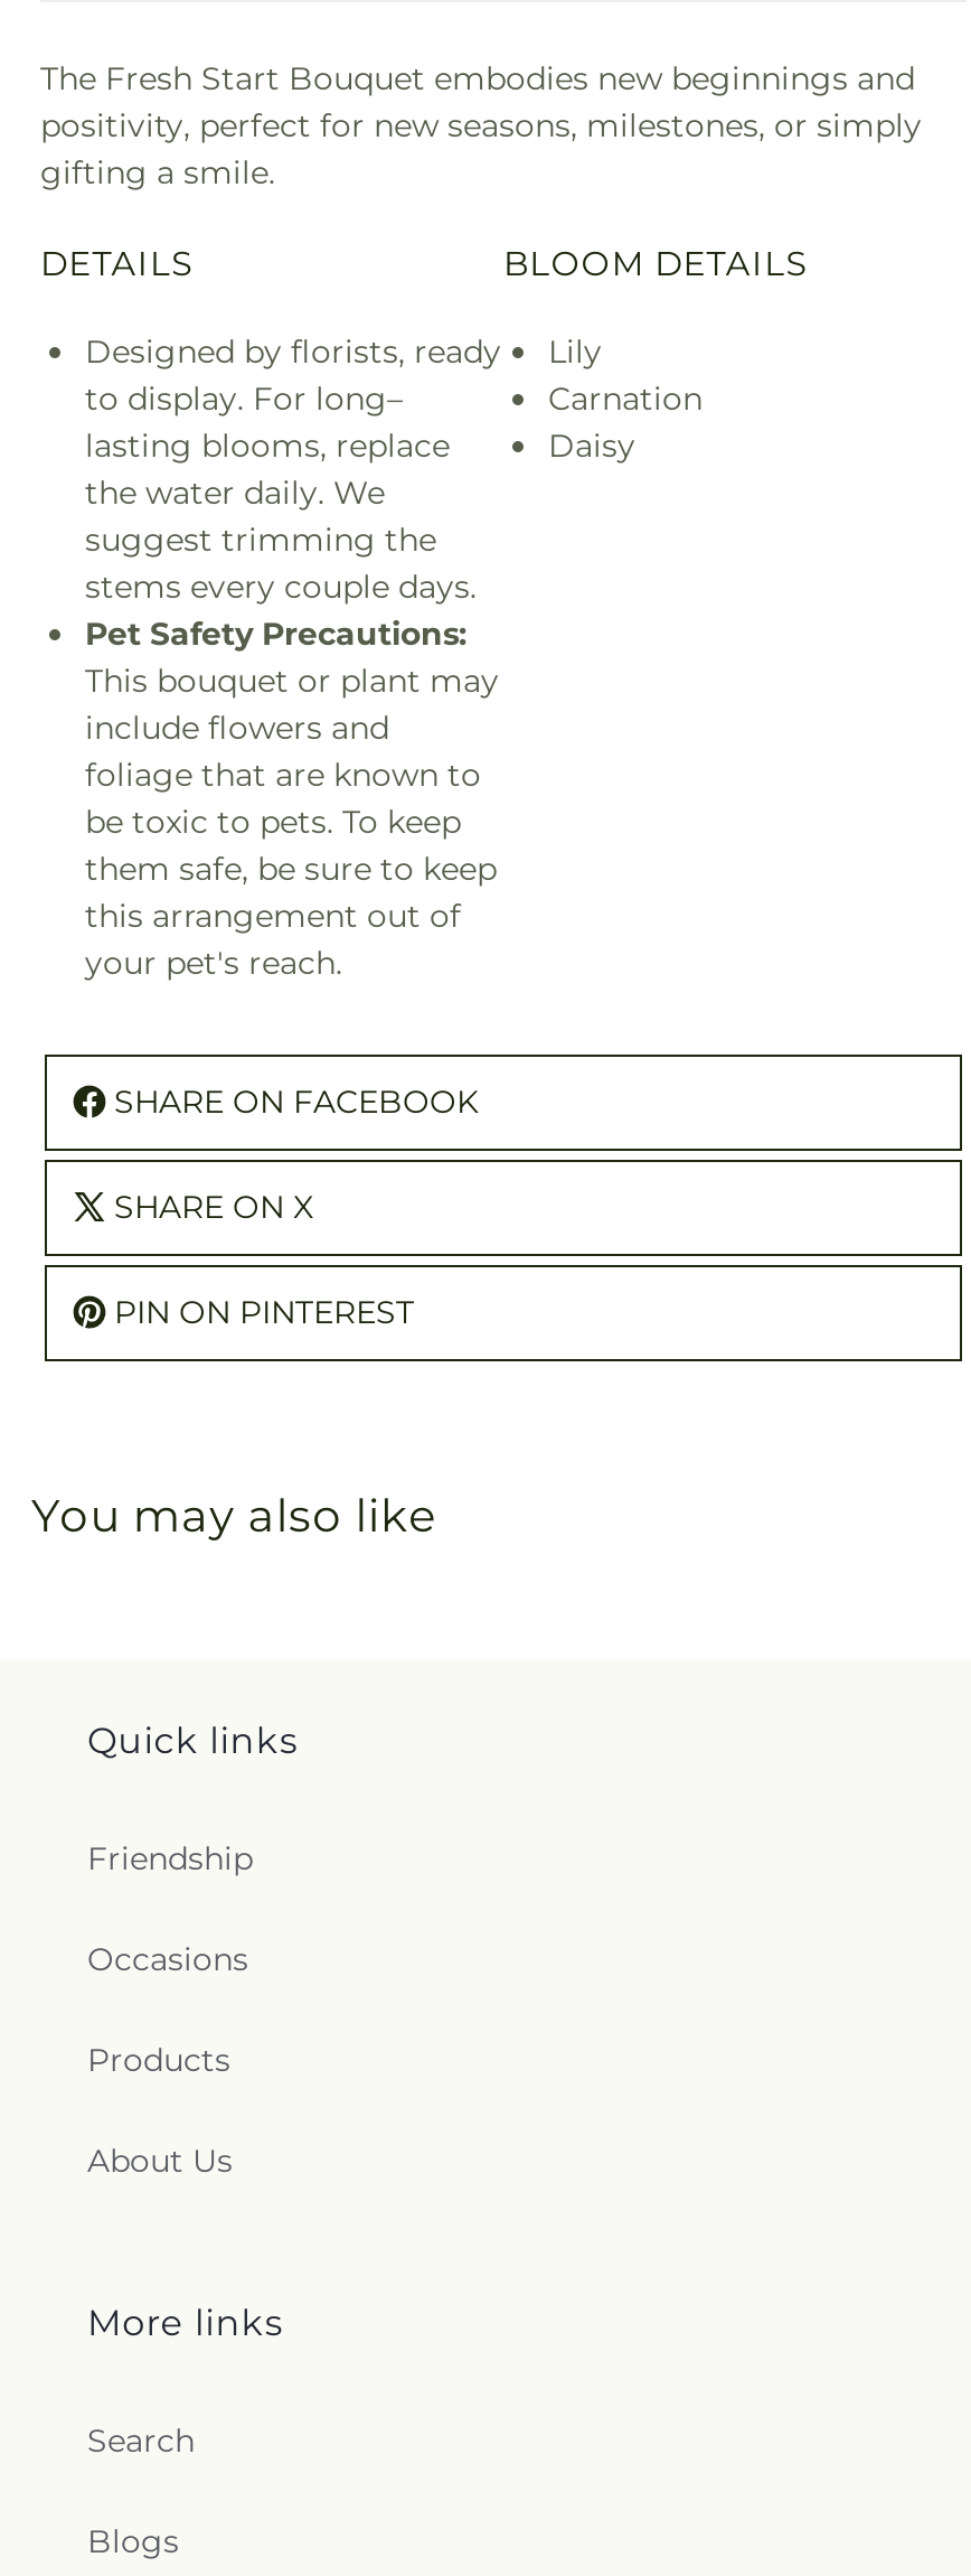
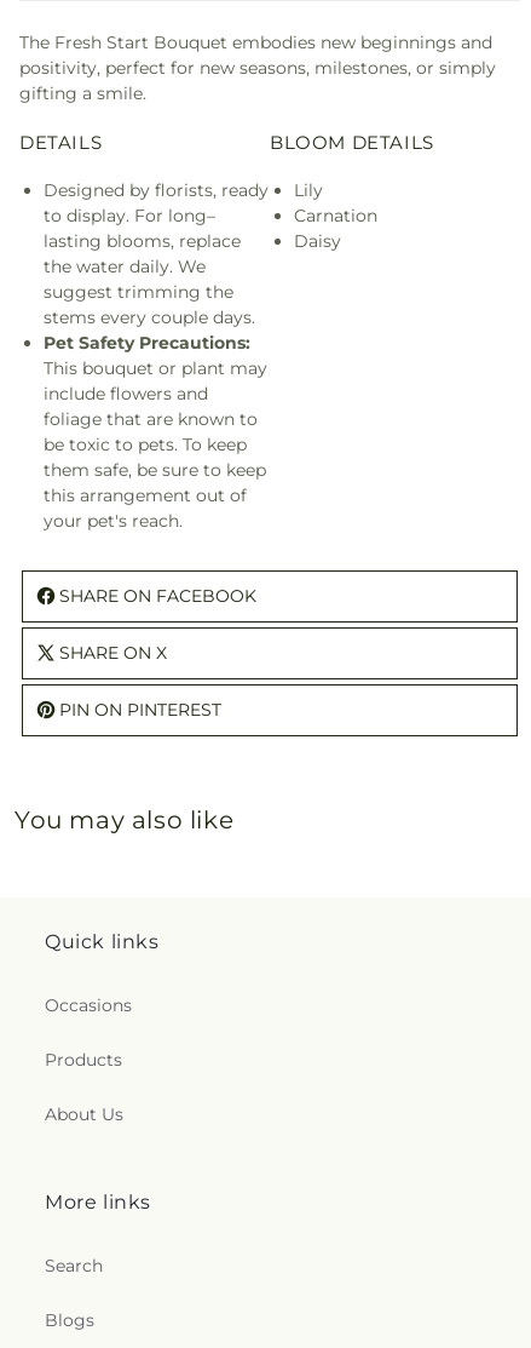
[87,1838,253,1879] Friendship -> none

